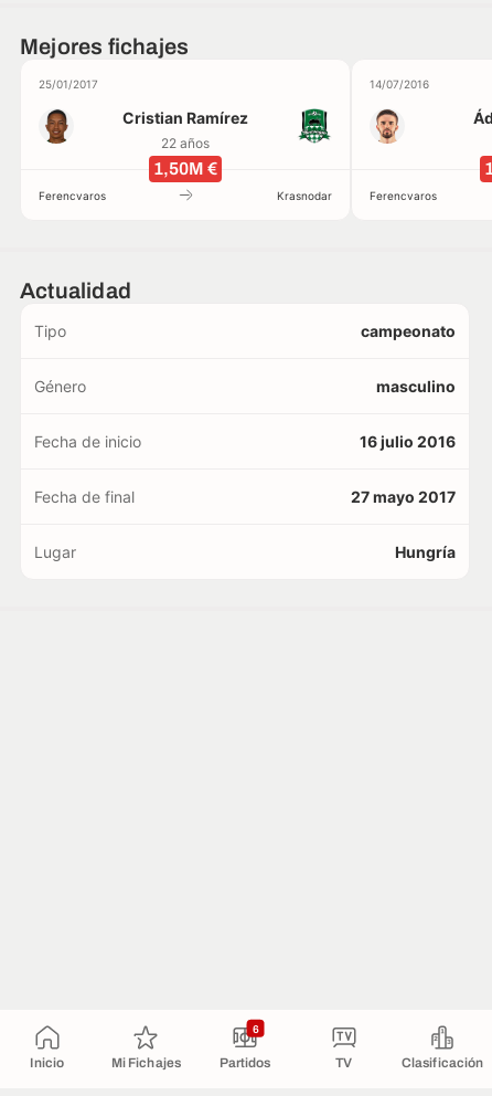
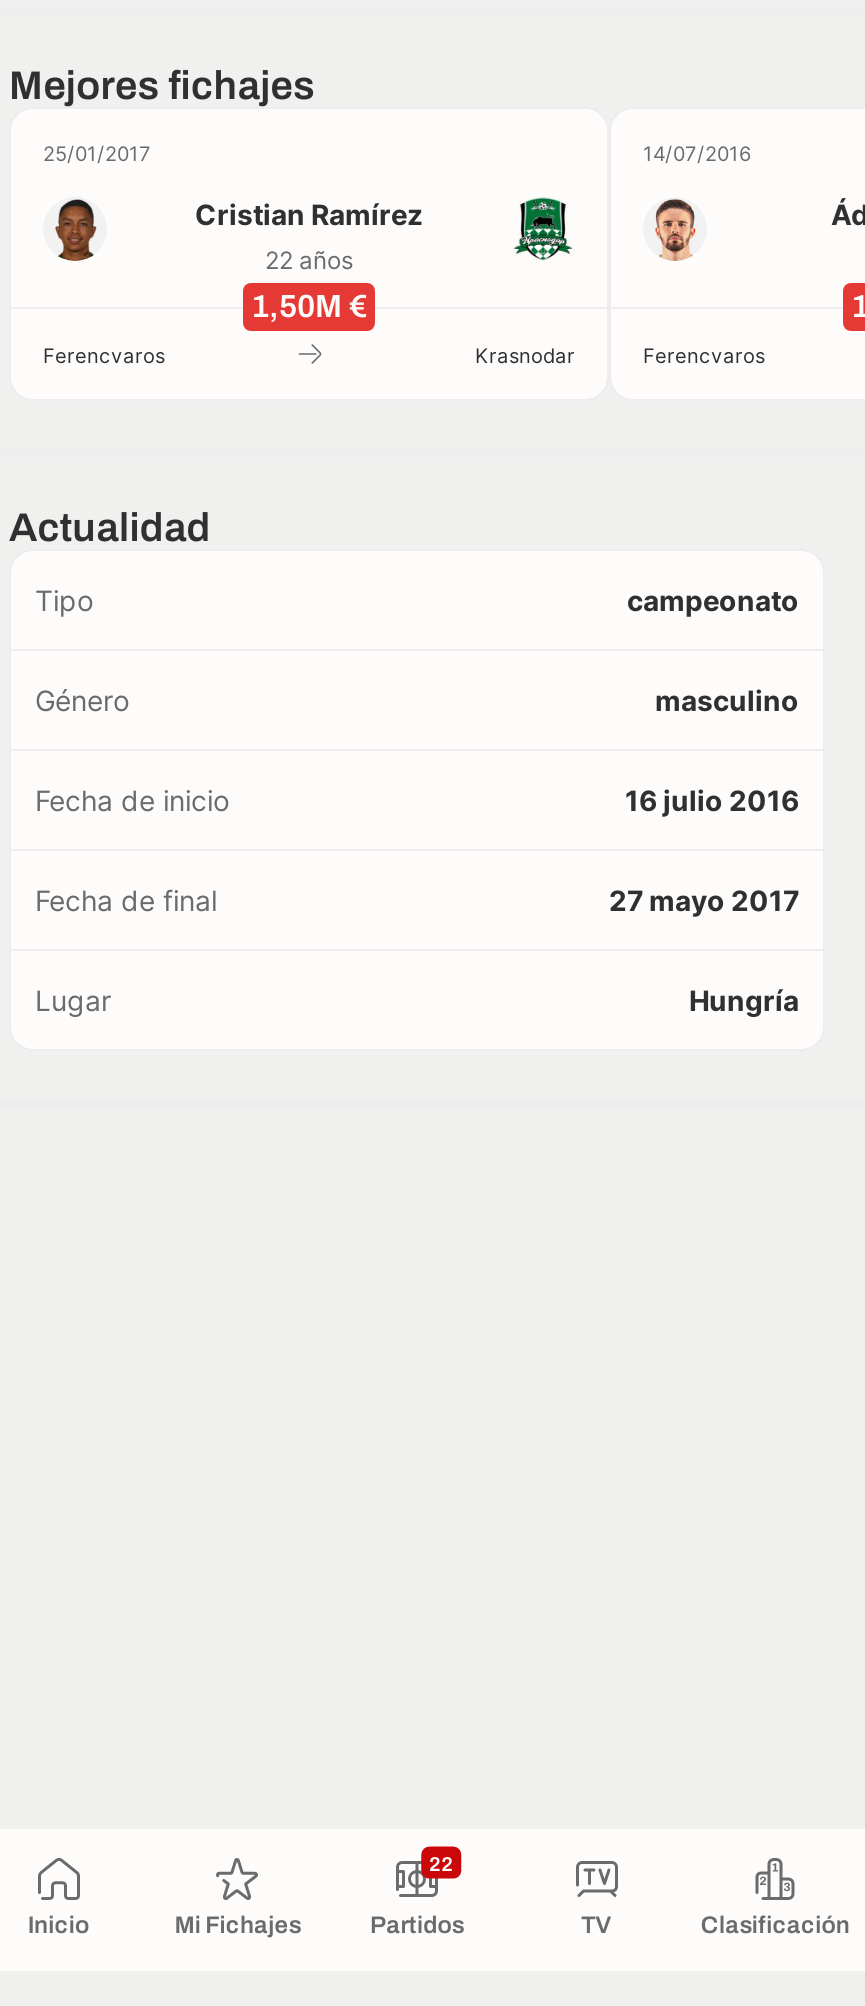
[252,1022,259,1034] 6 -> [429,1852,454,1874] 22

